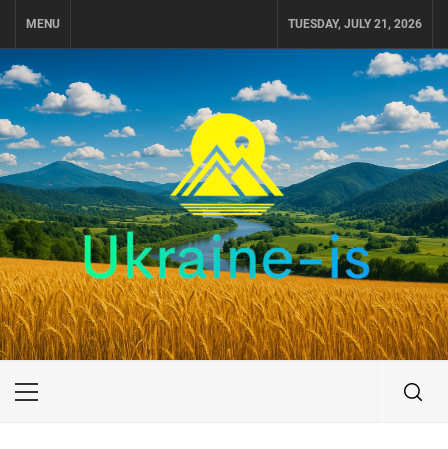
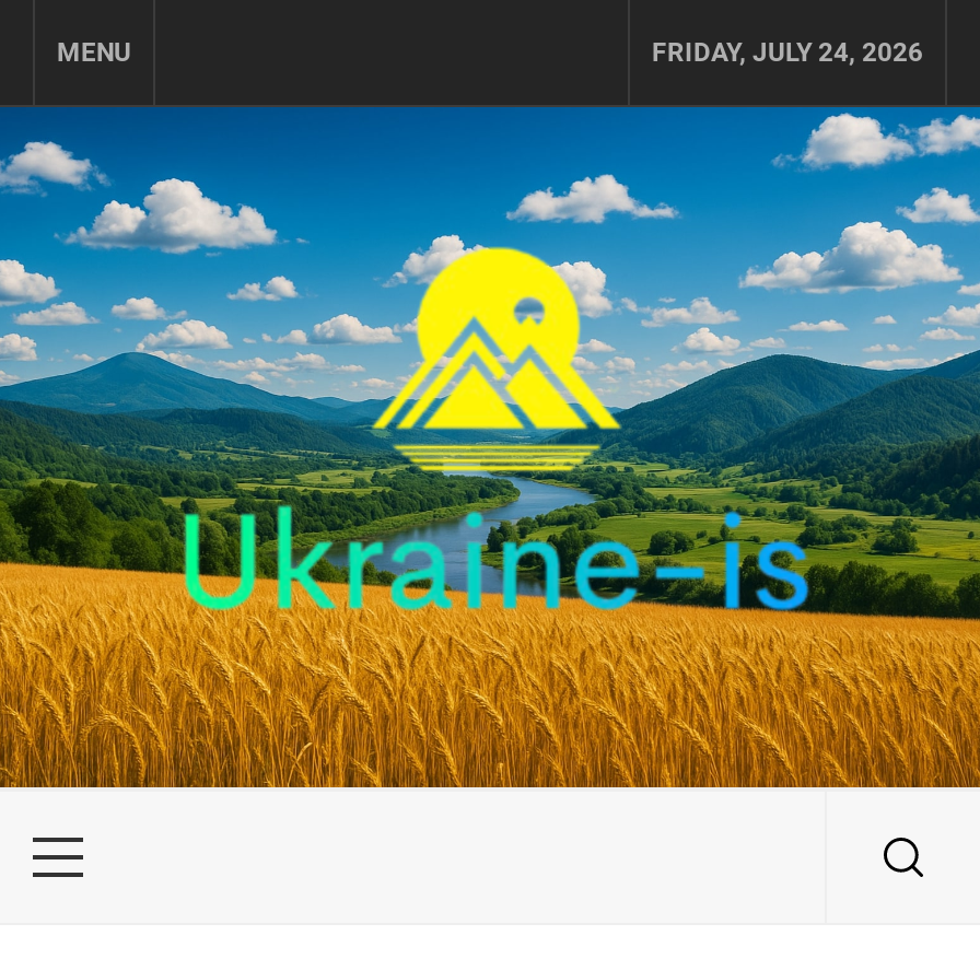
[288,17,422,31] TUESDAY, JULY 21, 2026 -> [652,37,923,68] FRIDAY, JULY 24, 2026

